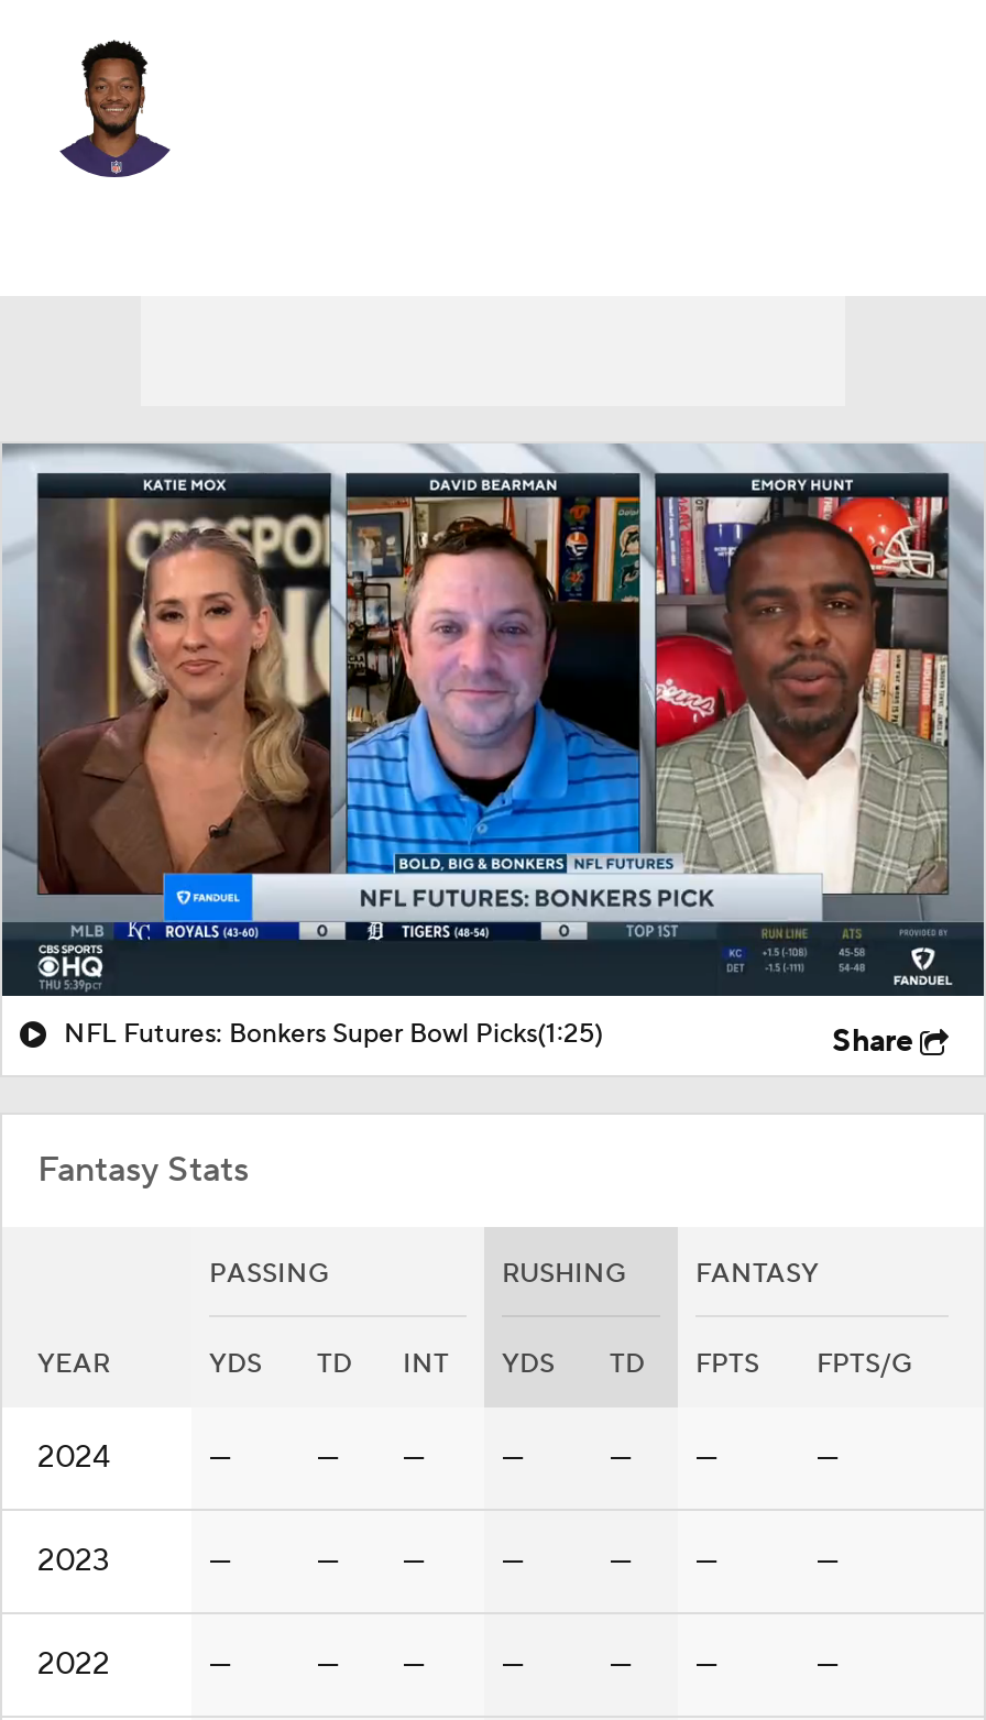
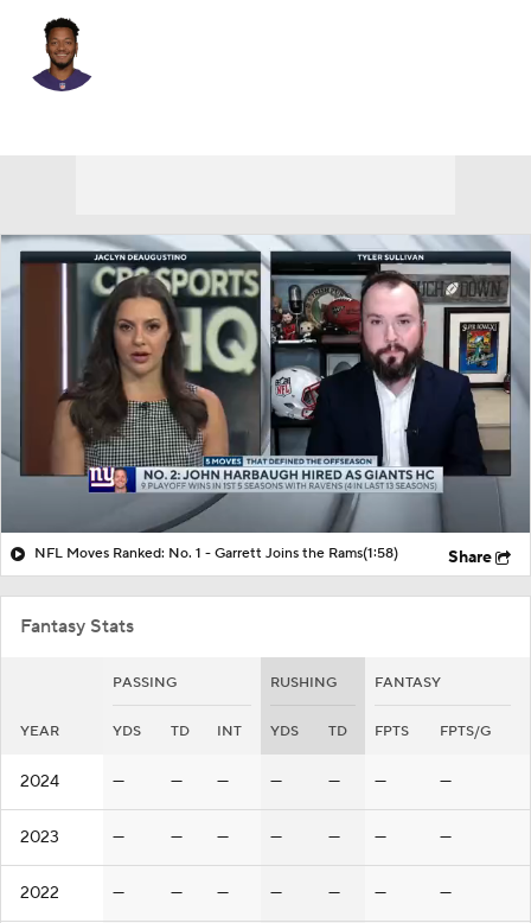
[7,468,979,1051] [image] | NFL Futures: Bonkers Super Bowl Picks(1:25) -> [4,250,527,562] [image] | NFL Moves Ranked: No. 1 - Garrett Joins the Rams(1:58)

